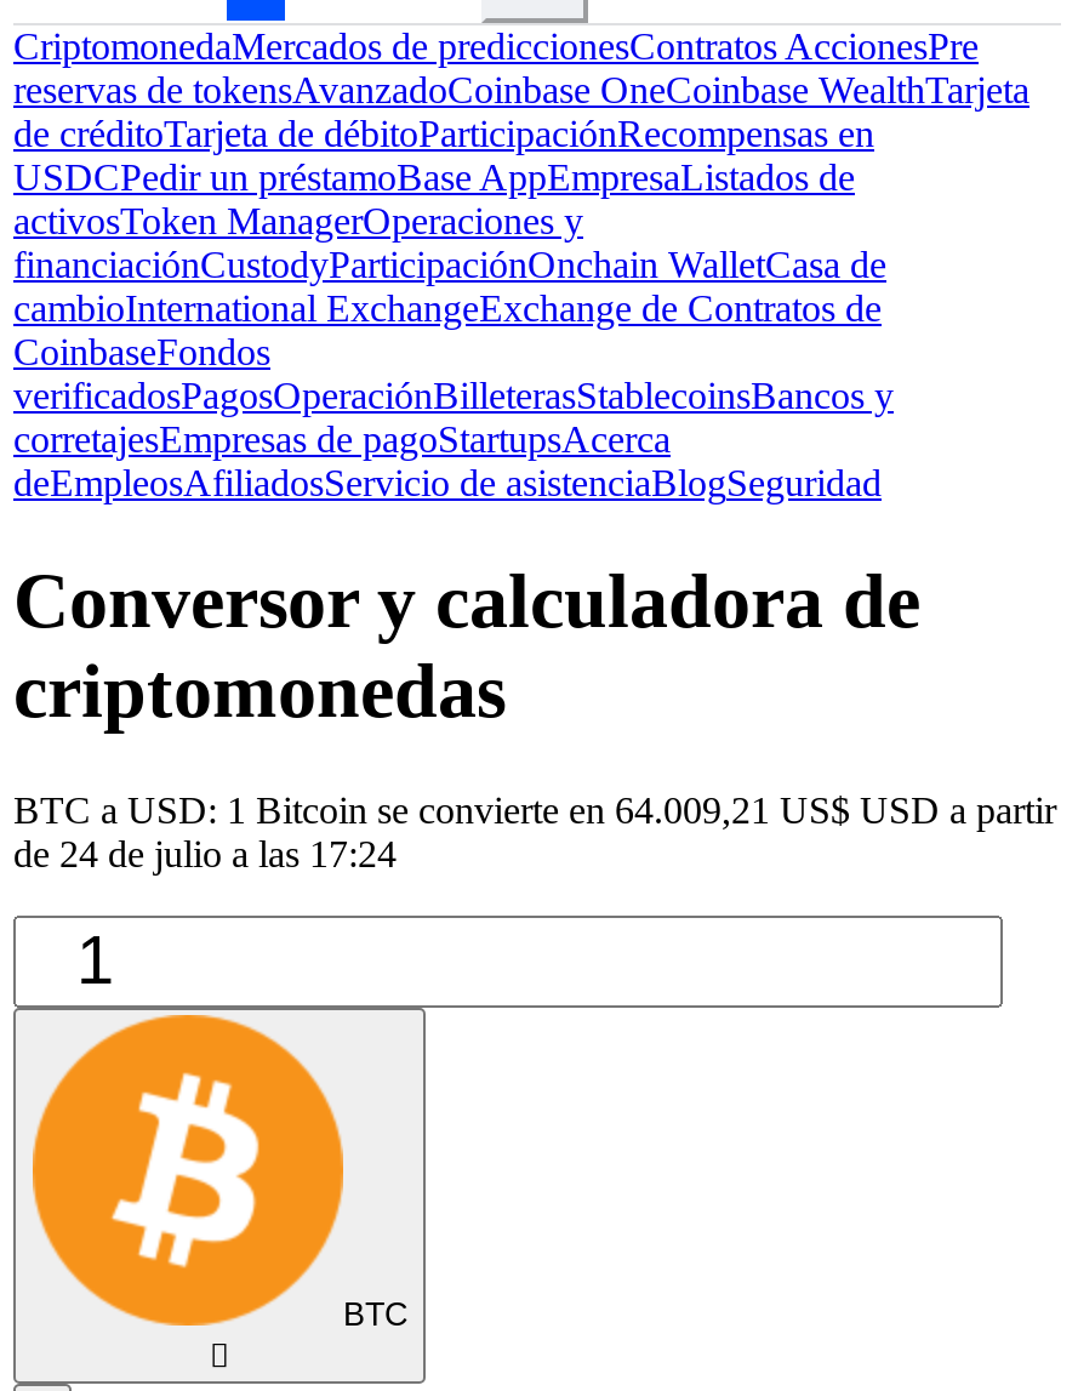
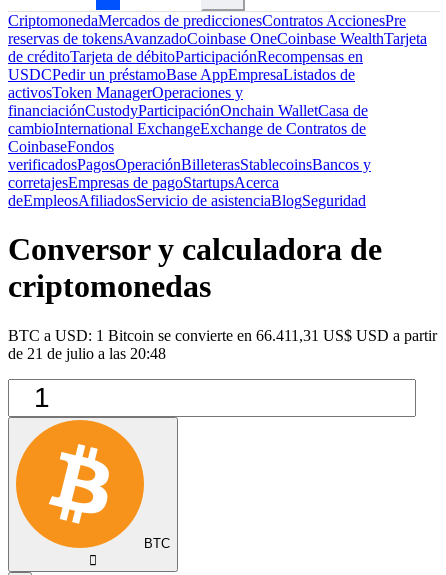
[13,789,1056,830] BTC a USD: 1 Bitcoin se convierte en 64.009,21 US$ USD a partir -> [8,327,437,344] BTC a USD: 1 Bitcoin se convierte en 66.411,31 US$ USD a partir
[13,833,397,874] de 24 de julio a las 17:24 -> [8,345,166,362] de 21 de julio a las 20:48

